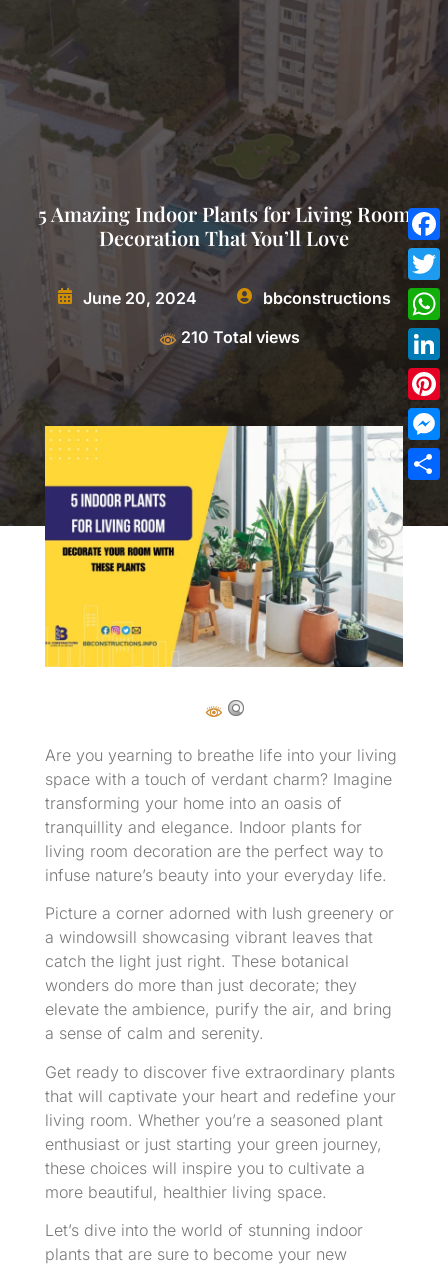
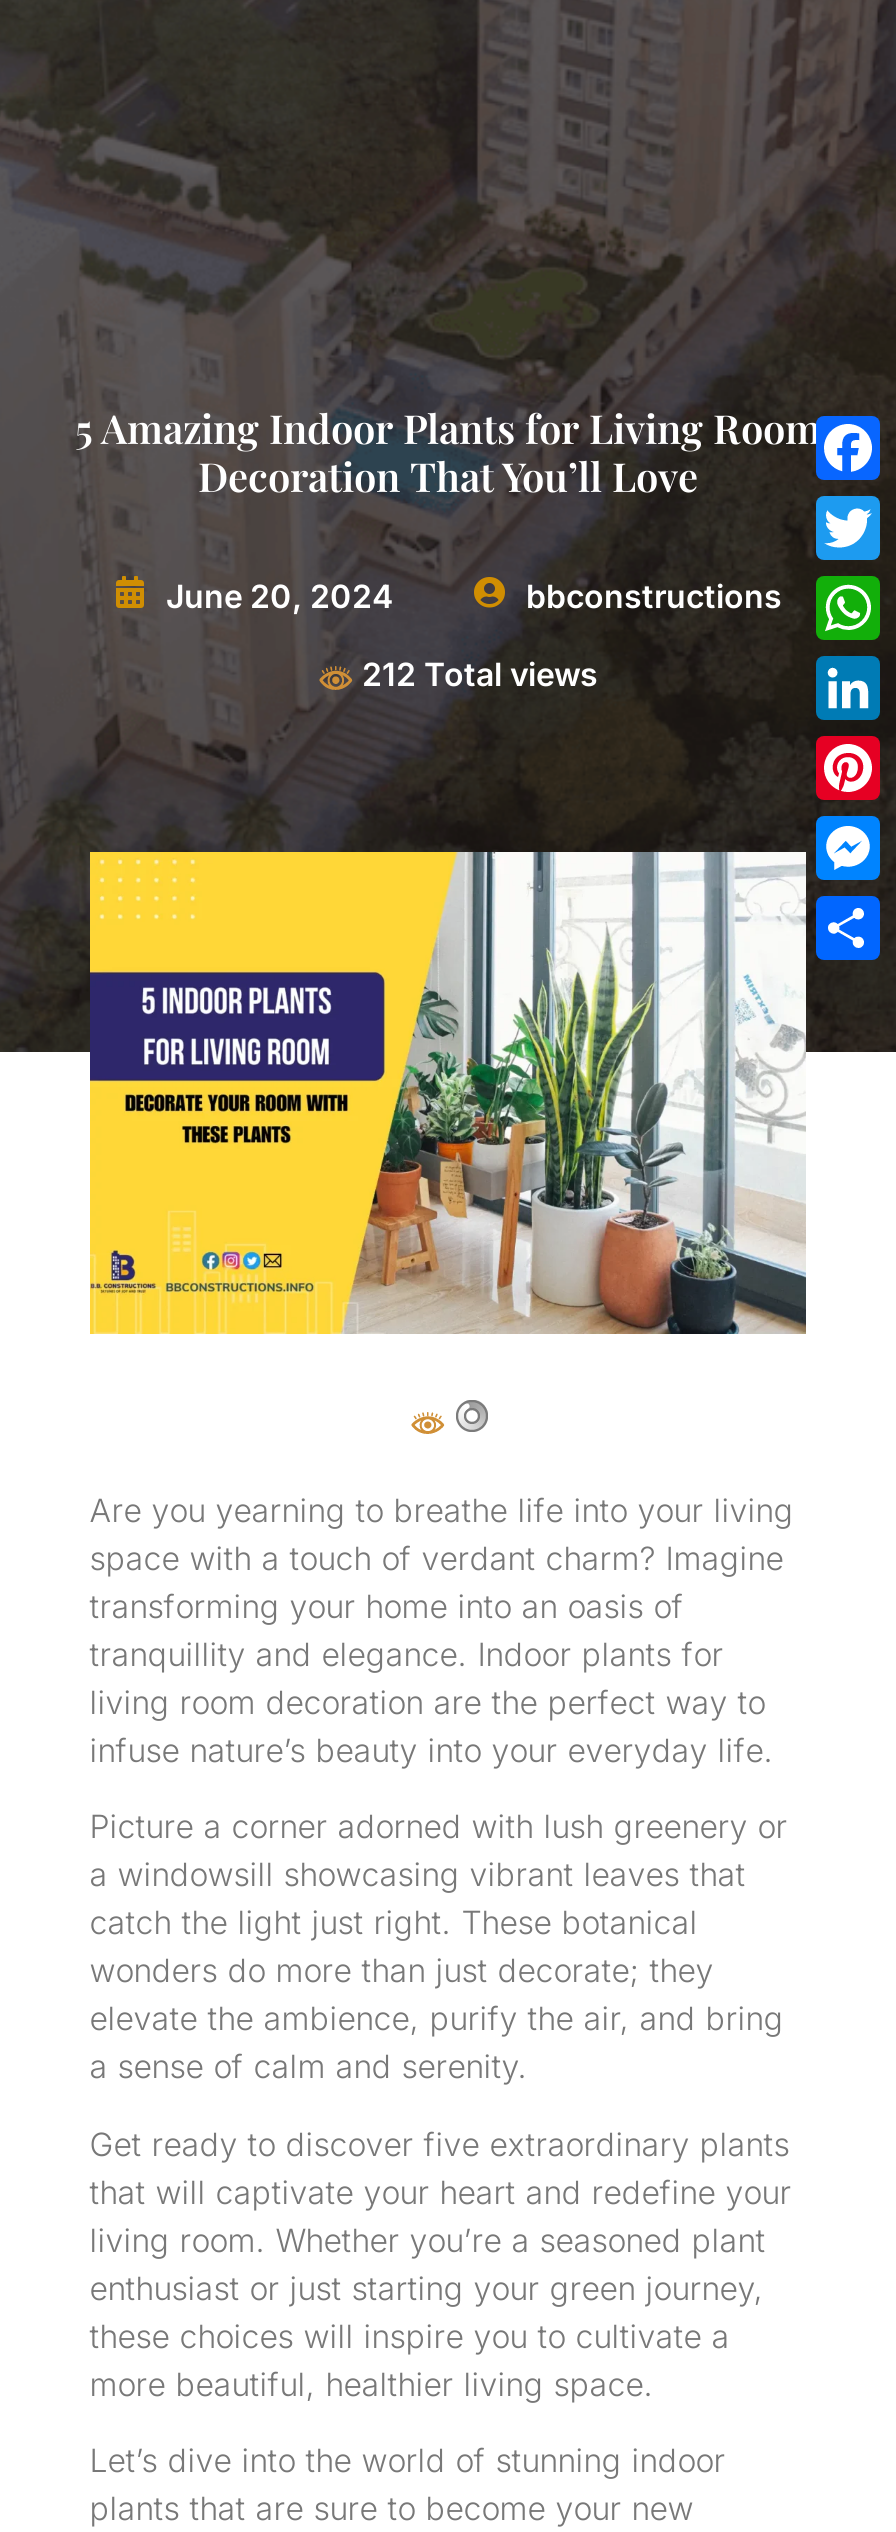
[176,327,299,347] 210 Total views -> [354,654,598,694] 212 Total views

